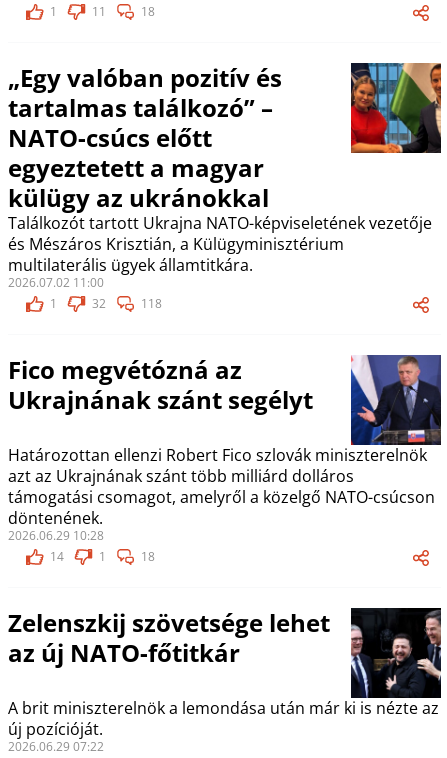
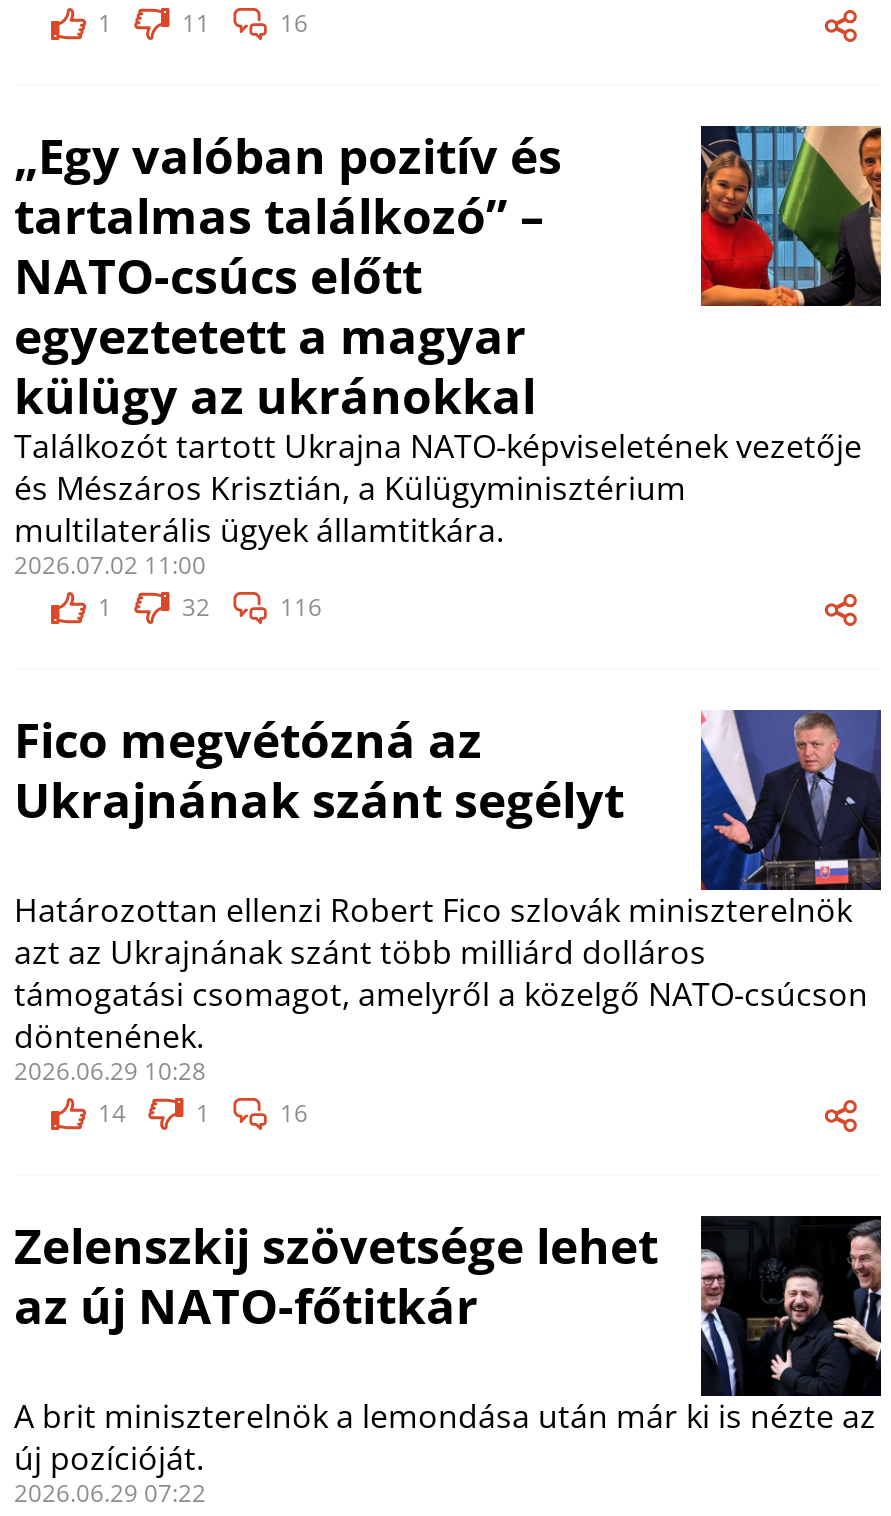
[140,3,154,20] 18 -> [280,6,308,40] 16
[140,295,161,312] 118 -> [280,590,322,624] 116
[140,548,154,565] 18 -> [280,1096,308,1130] 16

